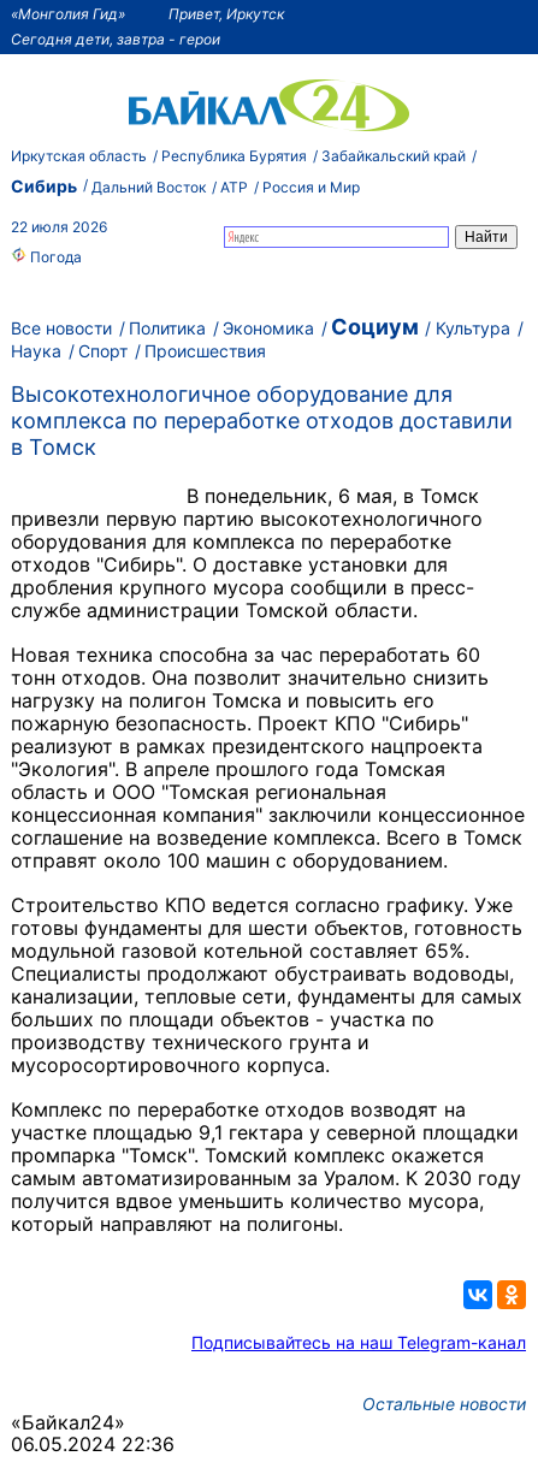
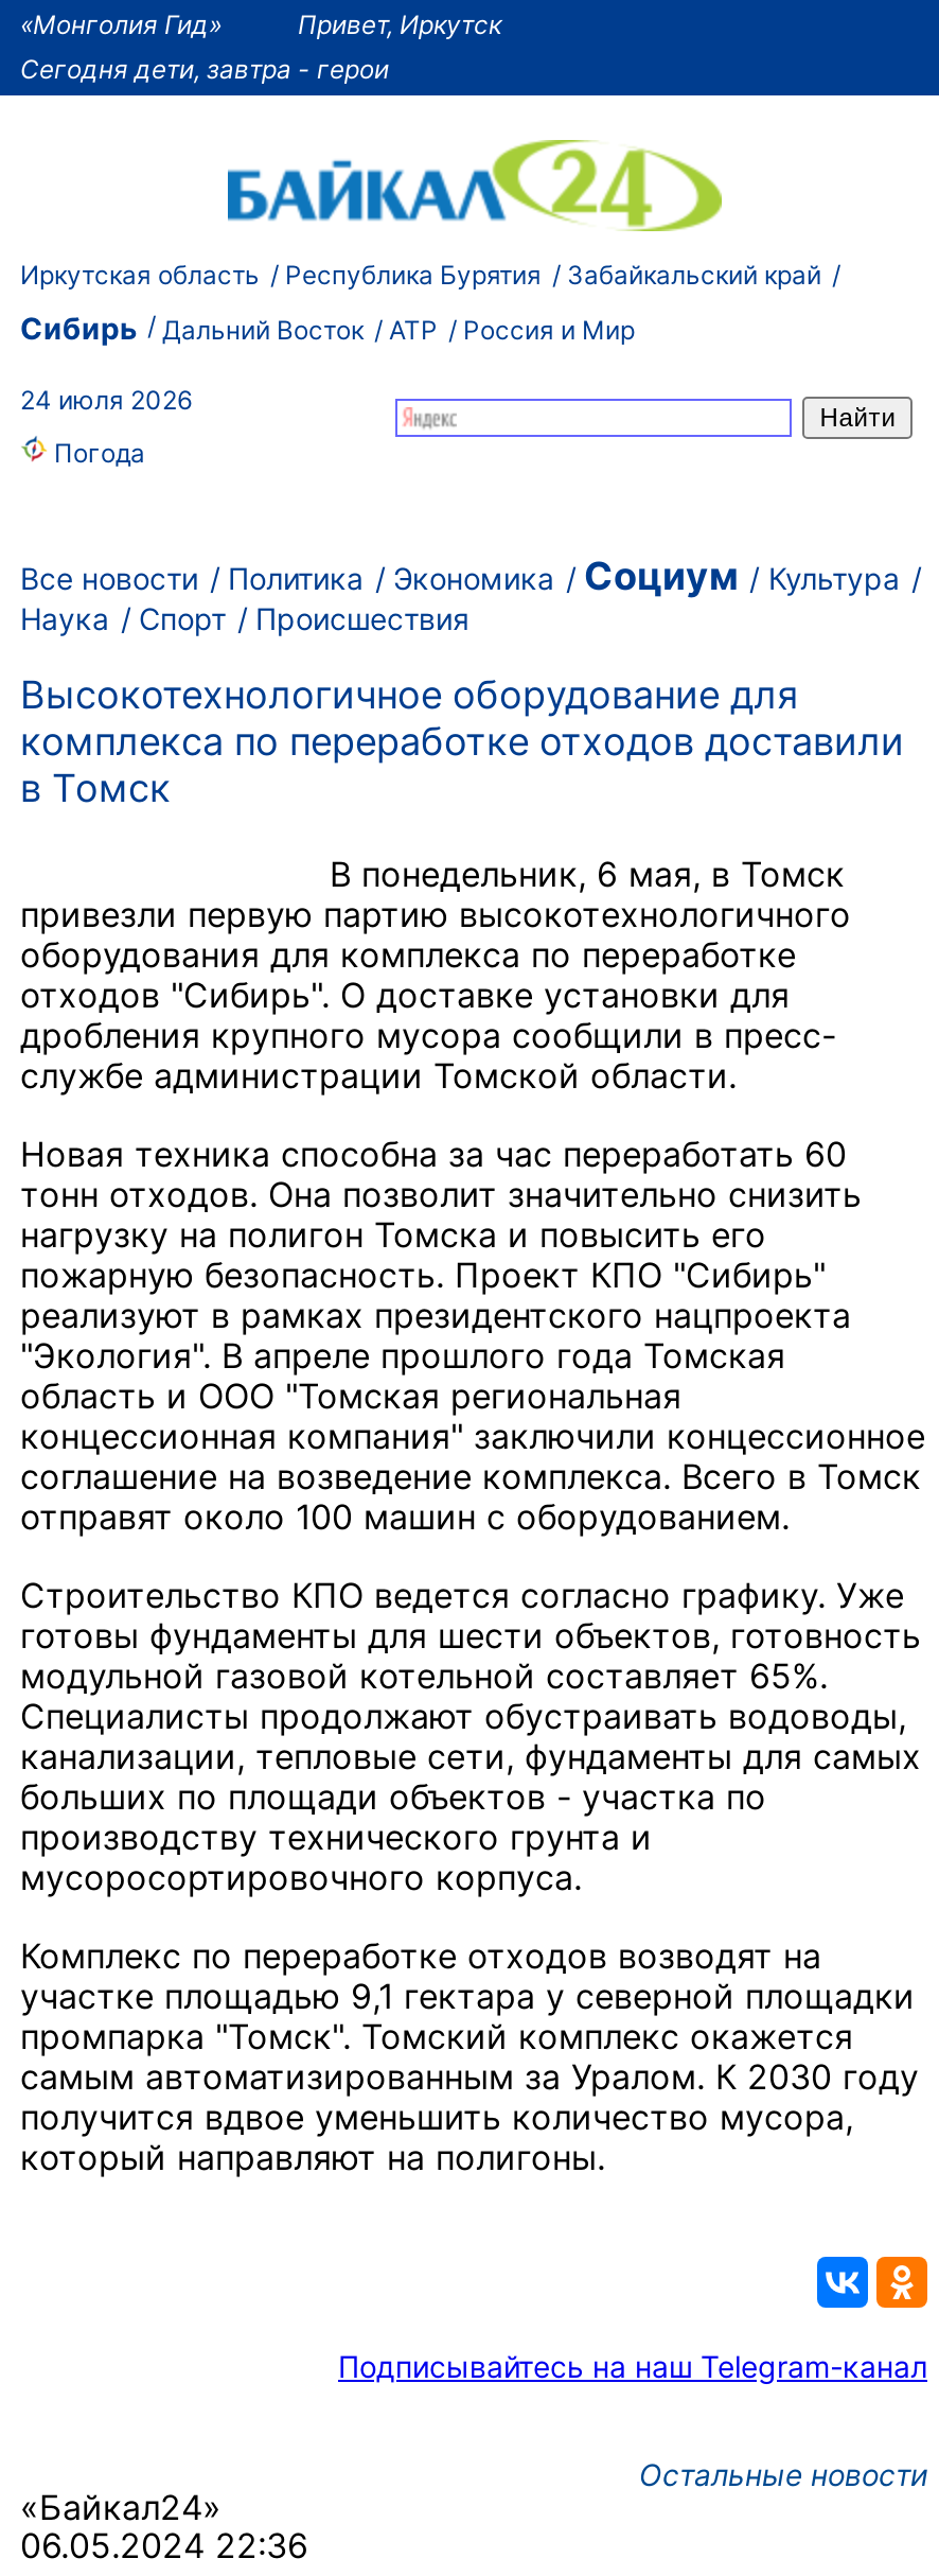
[11,218,107,236] 22 июля 2026 -> [20,384,192,416] 24 июля 2026

